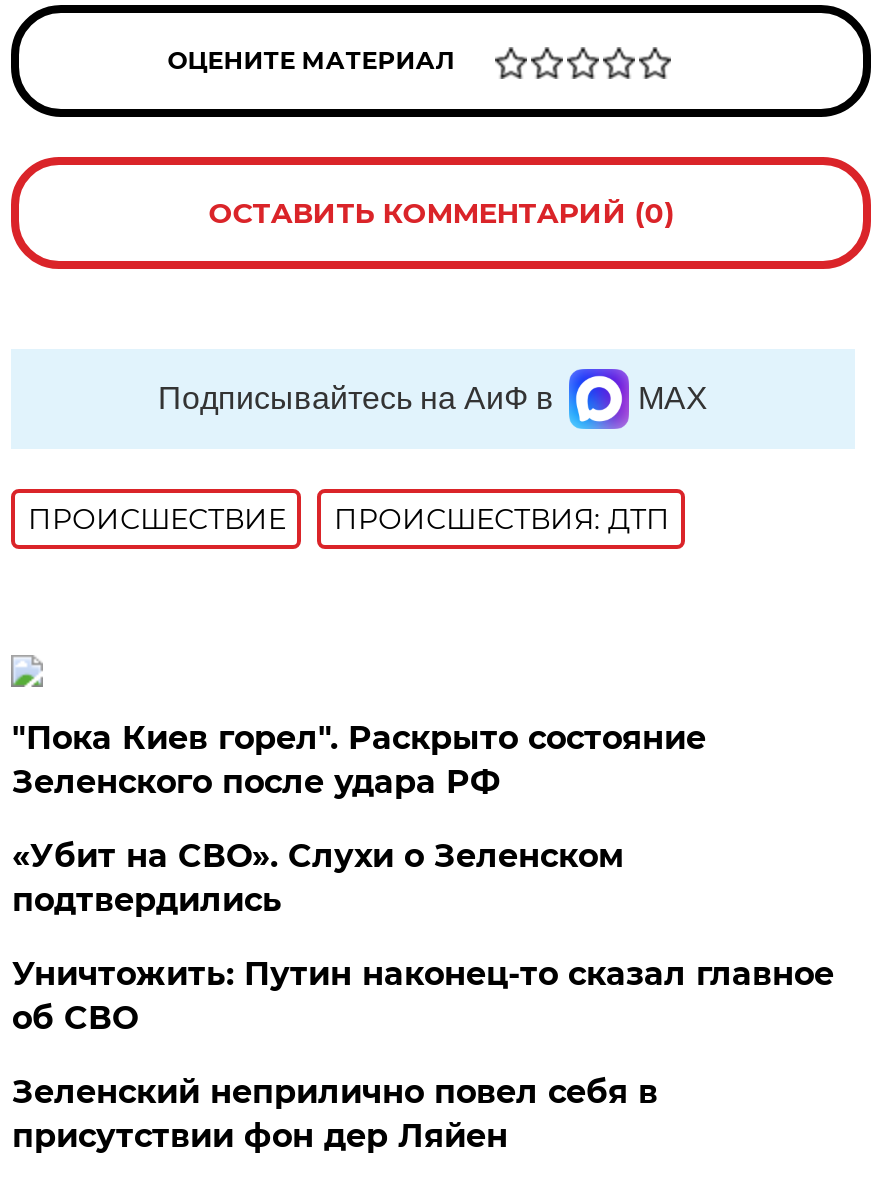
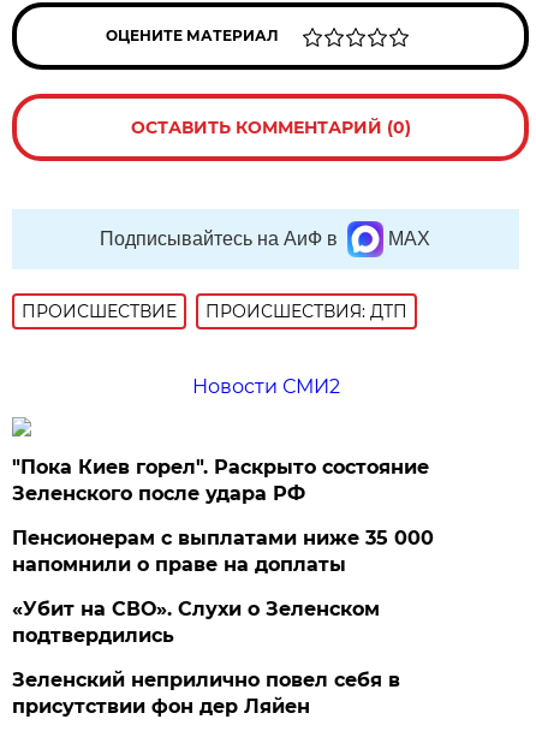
none -> [192,375,340,398] Новости СМИ2
none -> [12,527,434,576] Пенсионерам с выплатами ниже 35 000 | напомнили о праве на доплаты
moved [12,837,624,919] -> [12,598,380,647]: «Убит на СВО». Слухи о Зеленском | подтвердились
[12,955,834,1037] Уничтожить: Путин наконец-то сказал главное | об СВО -> none

